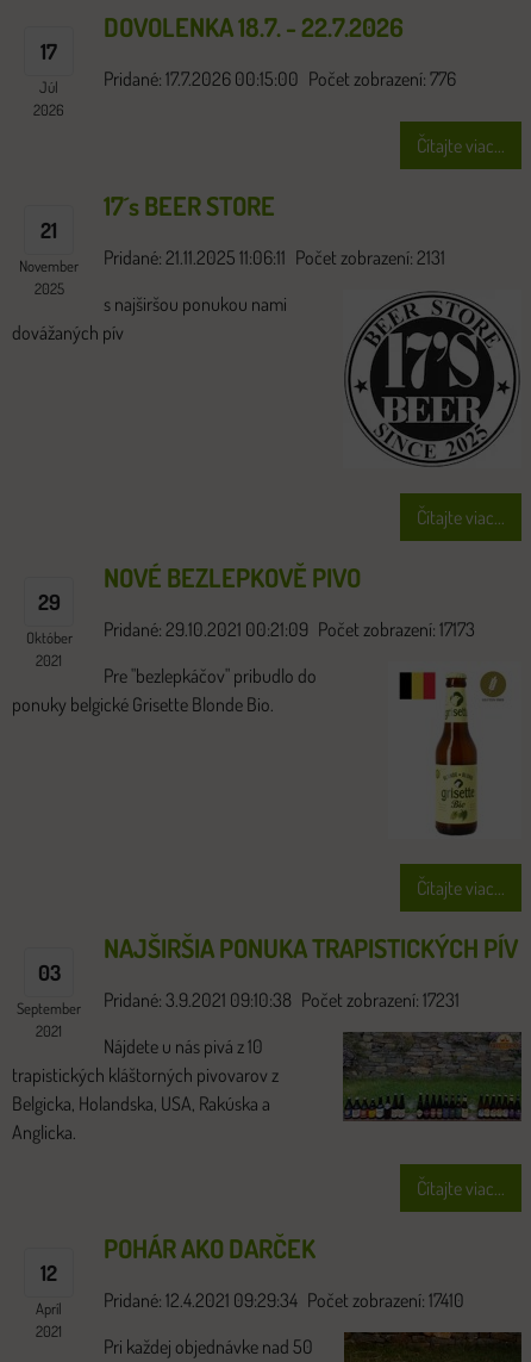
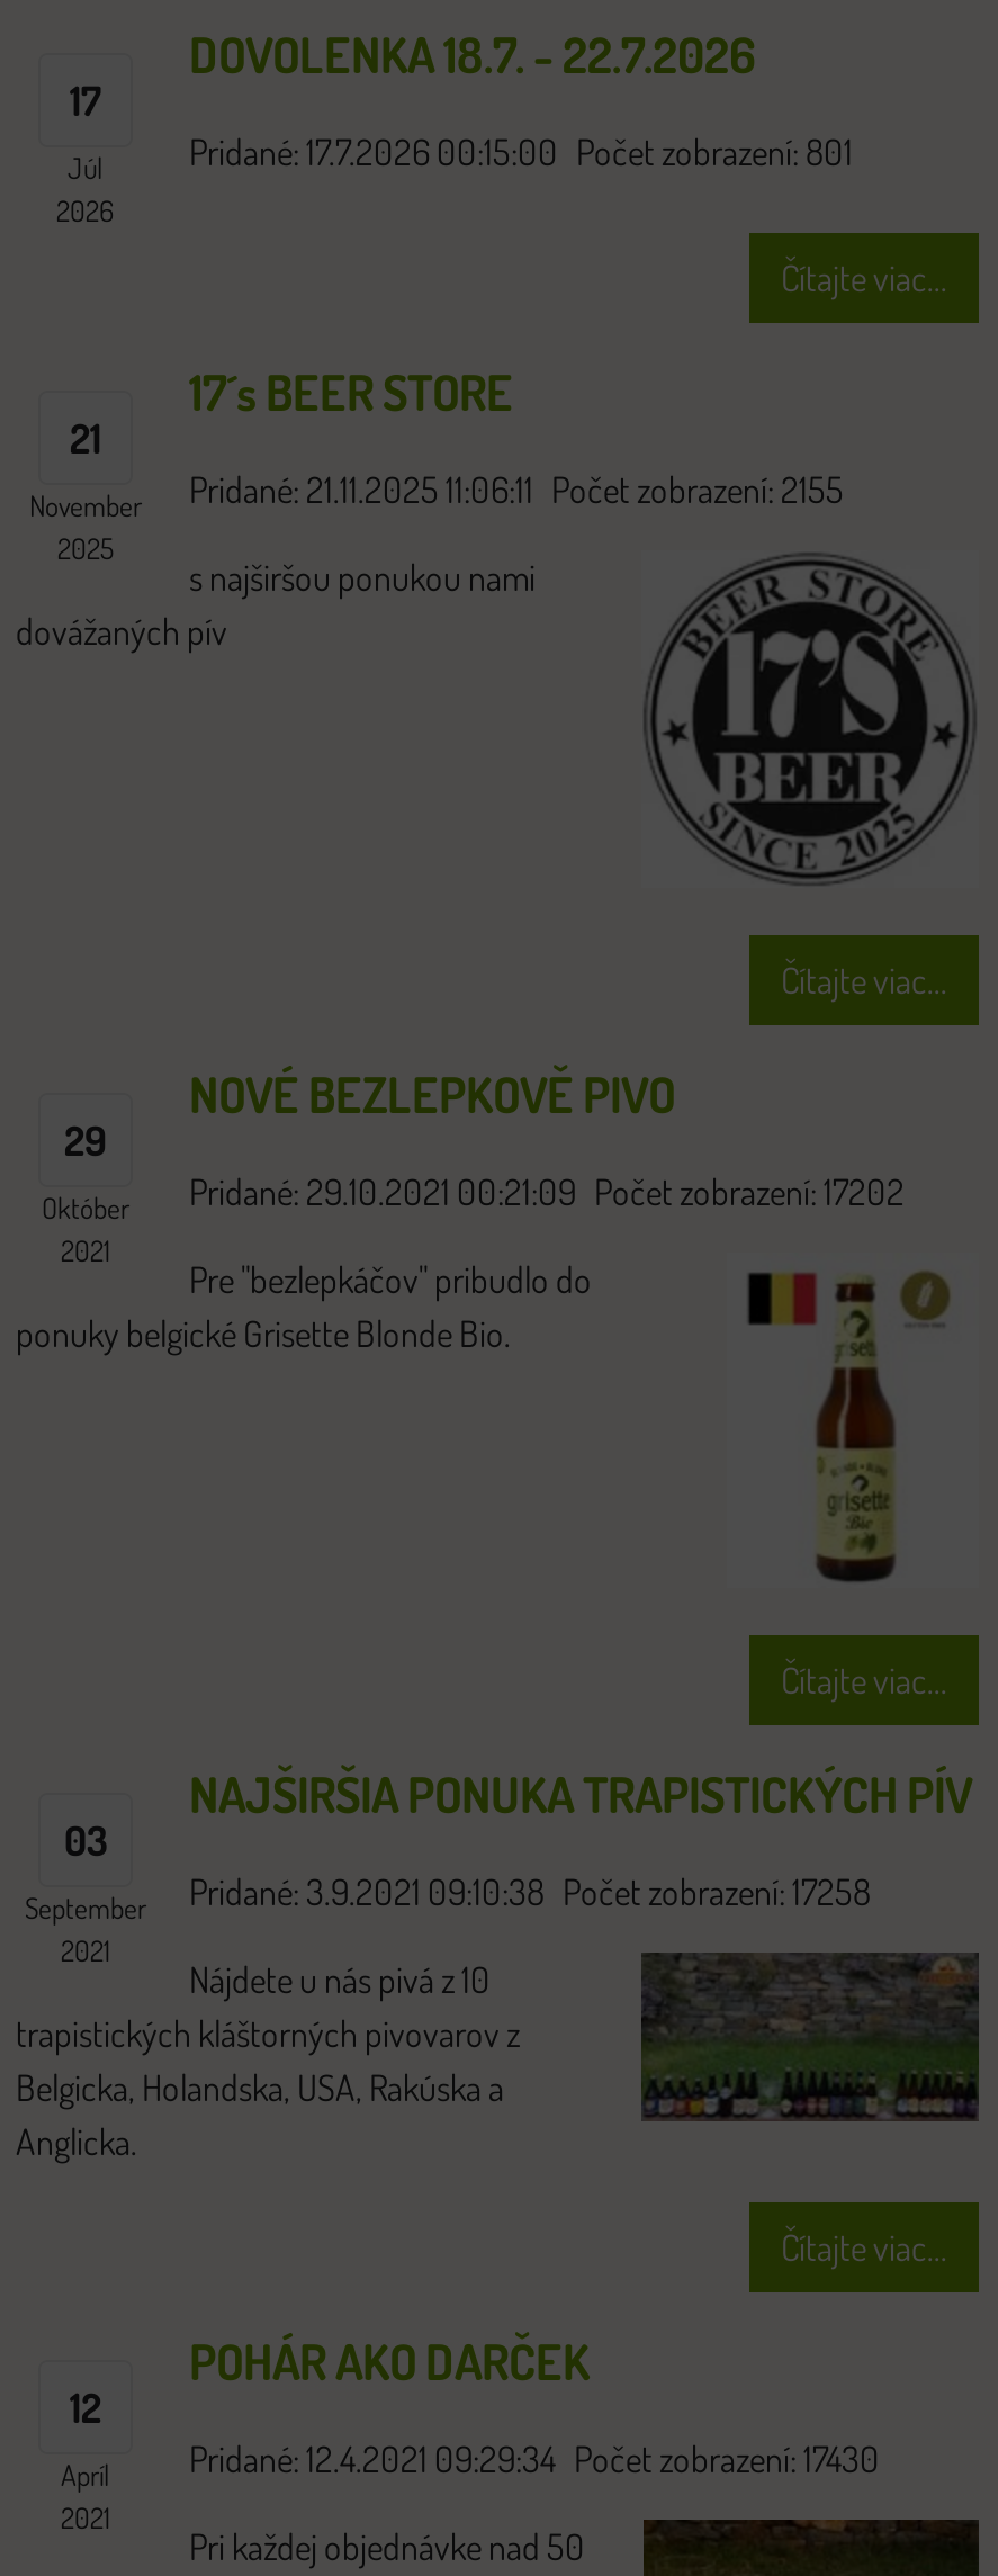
[104,66,456,90] Pridané: 17.7.2026 00:15:00 Počet zobrazení: 776 -> [189,129,853,174] Pridané: 17.7.2026 00:15:00 Počet zobrazení: 801
[104,245,445,269] Pridané: 21.11.2025 11:06:11 Počet zobrazení: 2131 -> [189,466,844,511] Pridané: 21.11.2025 11:06:11 Počet zobrazení: 2155
[104,617,475,641] Pridané: 29.10.2021 00:21:09 Počet zobrazení: 17173 -> [189,1169,905,1214] Pridané: 29.10.2021 00:21:09 Počet zobrazení: 17202
[104,987,460,1011] Pridané: 3.9.2021 09:10:38 Počet zobrazení: 17231 -> [189,1869,871,1914] Pridané: 3.9.2021 09:10:38 Počet zobrazení: 17258
[104,1288,464,1312] Pridané: 12.4.2021 09:29:34 Počet zobrazení: 17410 -> [189,2436,880,2481] Pridané: 12.4.2021 09:29:34 Počet zobrazení: 17430

